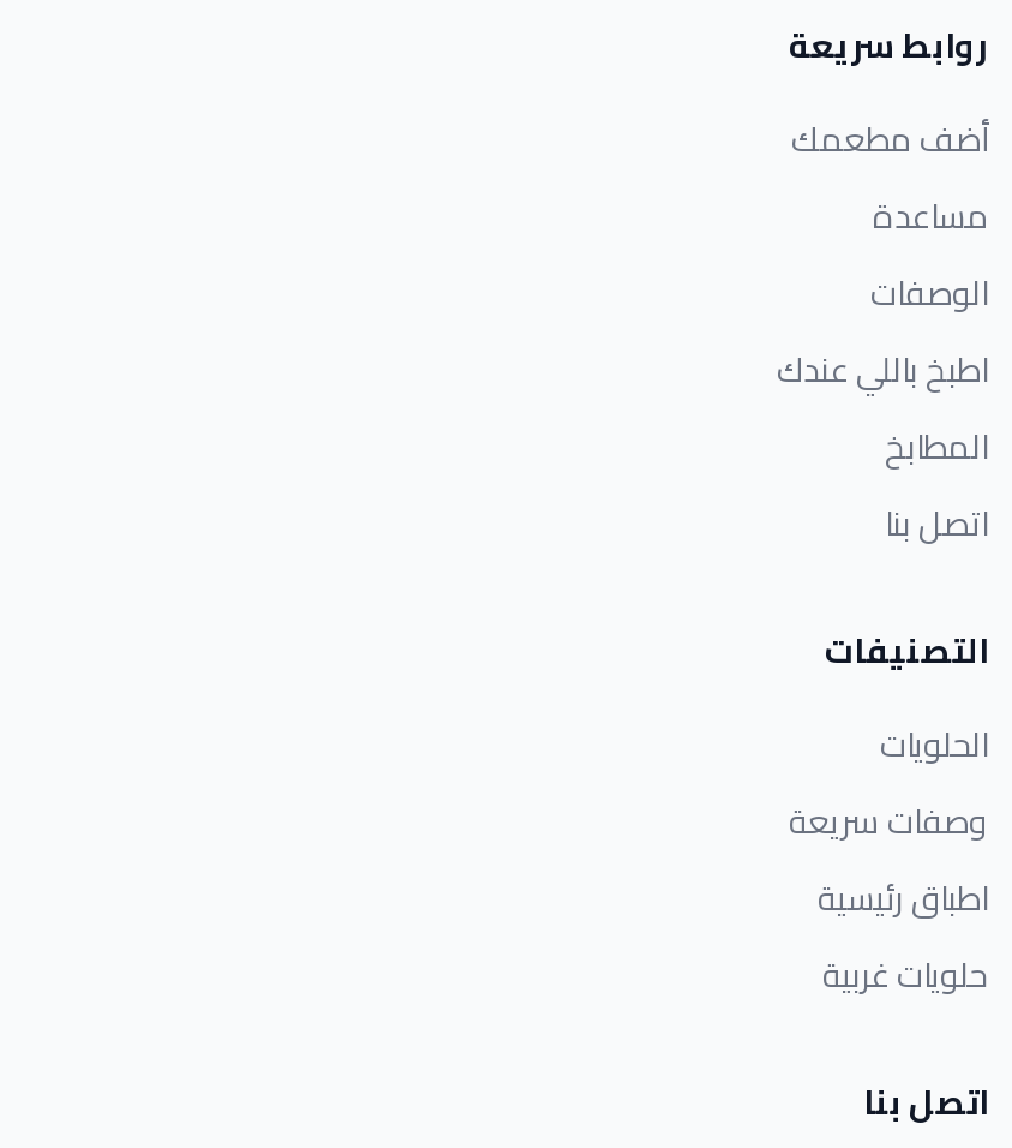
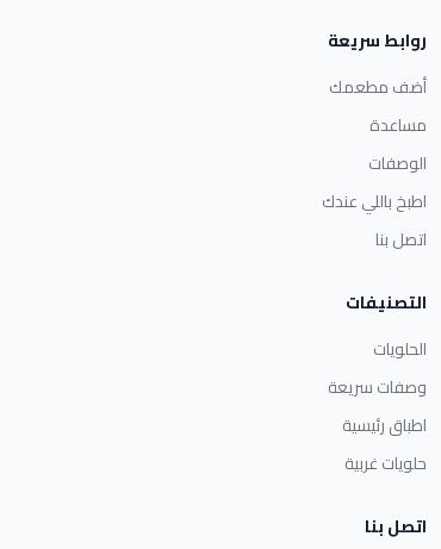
[885,415,988,477] المطابخ -> none

